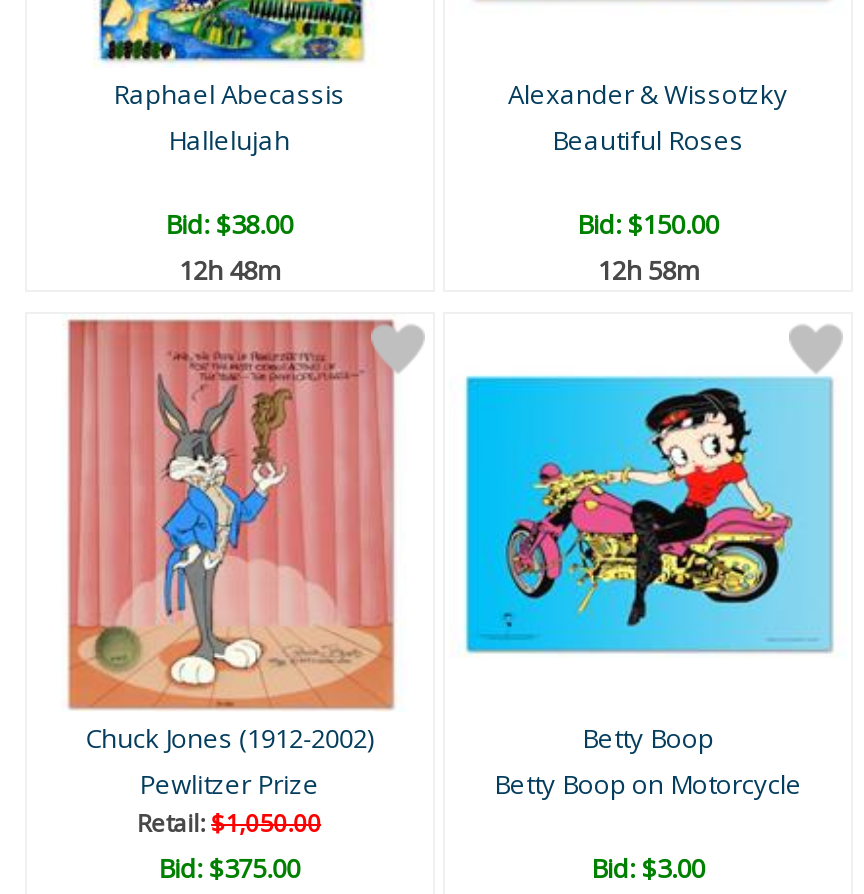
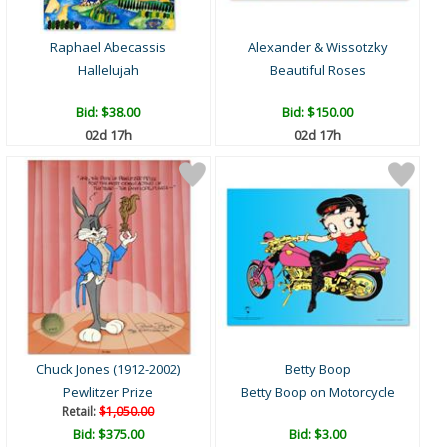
[179,253,279,289] 12h 48m -> [85,126,132,144] 02d 17h
[598,253,698,289] 12h 58m -> [294,126,341,144] 02d 17h

